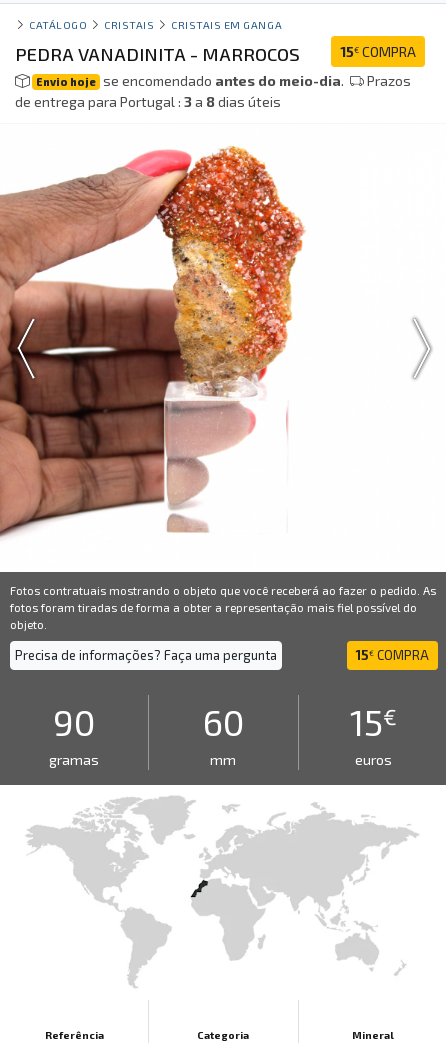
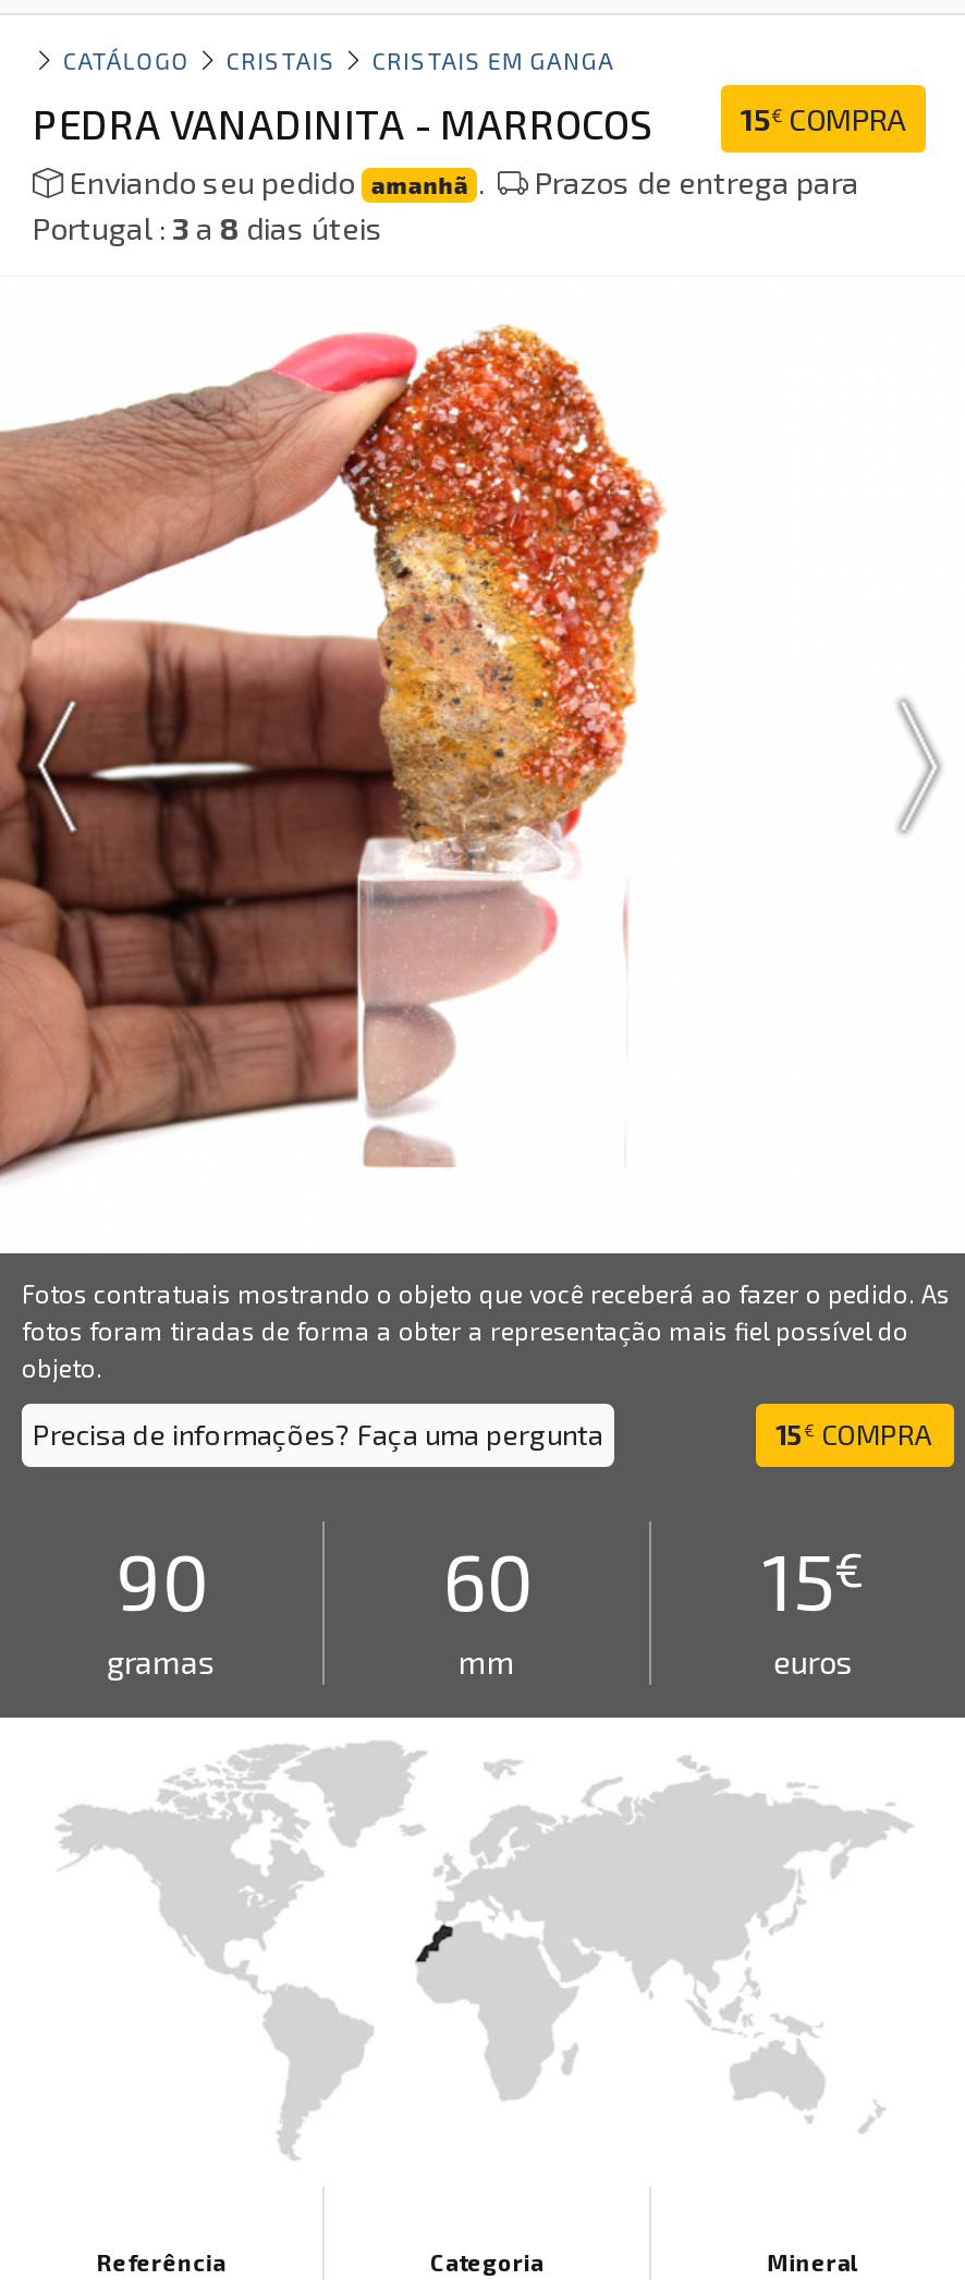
[15,72,411,110] Envio hoje se encomendado antes do meio-dia. | Prazos | de entrega para Portugal : 3 a 8 dias úteis -> [33,163,859,246] Enviando seu pedido amanhã . | Prazos de entrega para | Portugal : 3 a 8 dias úteis

